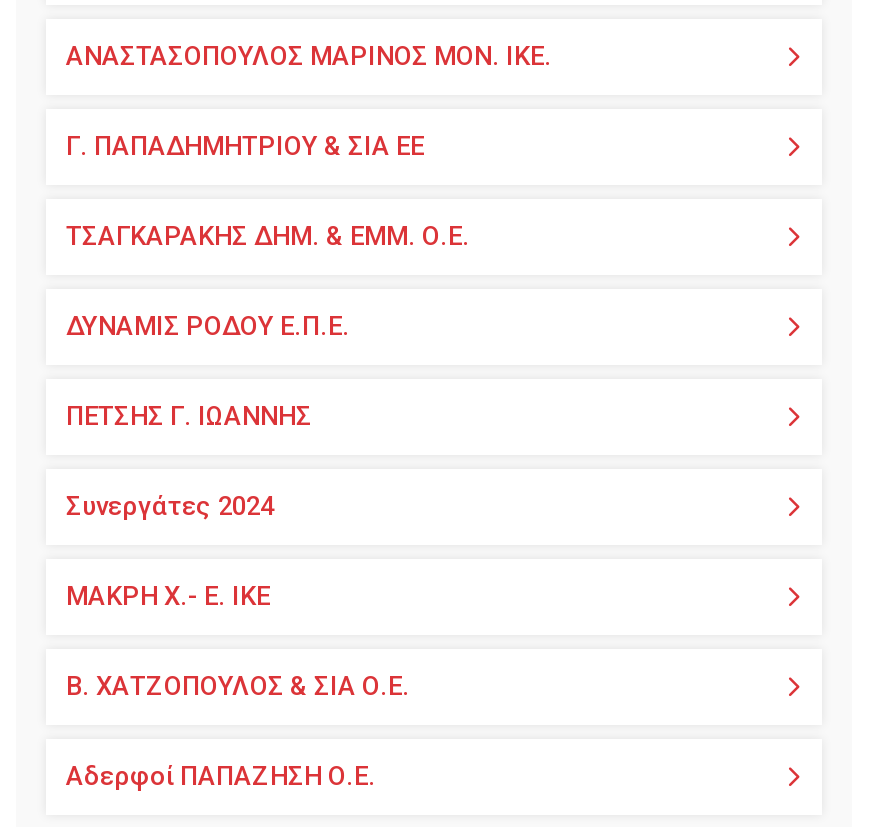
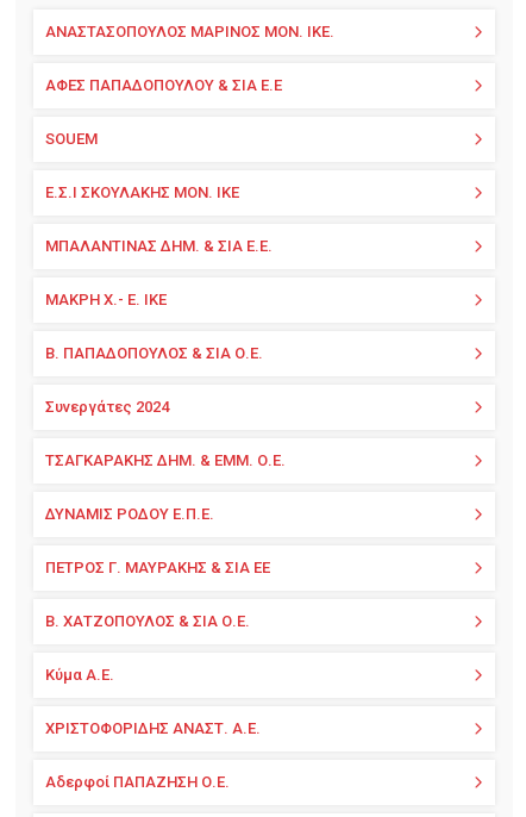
[66,130,424,160] Γ. ΠΑΠΑΔΗΜΗΤΡΙΟΥ & ΣΙΑ ΕΕ -> [45,76,282,415] ΑΦΕΣ ΠΑΠΑΔΟΠΟΥΛΟΥ & ΣΙΑ Ε.Ε | SOUEM | Ε.Σ.Ι ΣΚΟΥΛΑΚΗΣ ΜΟΝ. ΙΚΕ | ΜΠΑΛΑΝΤΙΝΑΣ ΔΗΜ. & ΣΙΑ Ε.Ε. | MΑΚΡΗ Χ.- Ε. ΙΚΕ | Β. ΠΑΠΑΔΟΠΟΥΛΟΣ & ΣΙΑ Ο.Ε. | Συνεργάτες 2024
[66,400,312,610] ΠΕΤΣΗΣ Γ. ΙΩΑΝΝΗΣ | Συνεργάτες 2024 | MΑΚΡΗ Χ.- Ε. ΙΚΕ -> [45,558,270,576] ΠΕΤΡΟΣ Γ. ΜΑΥΡΑΚΗΣ & ΣΙΑ ΕΕ
none -> [45,665,261,737] Κύμα Α.Ε. | ΧΡΙΣΤΟΦΟΡΙΔΗΣ ΑΝΑΣΤ. Α.Ε.

